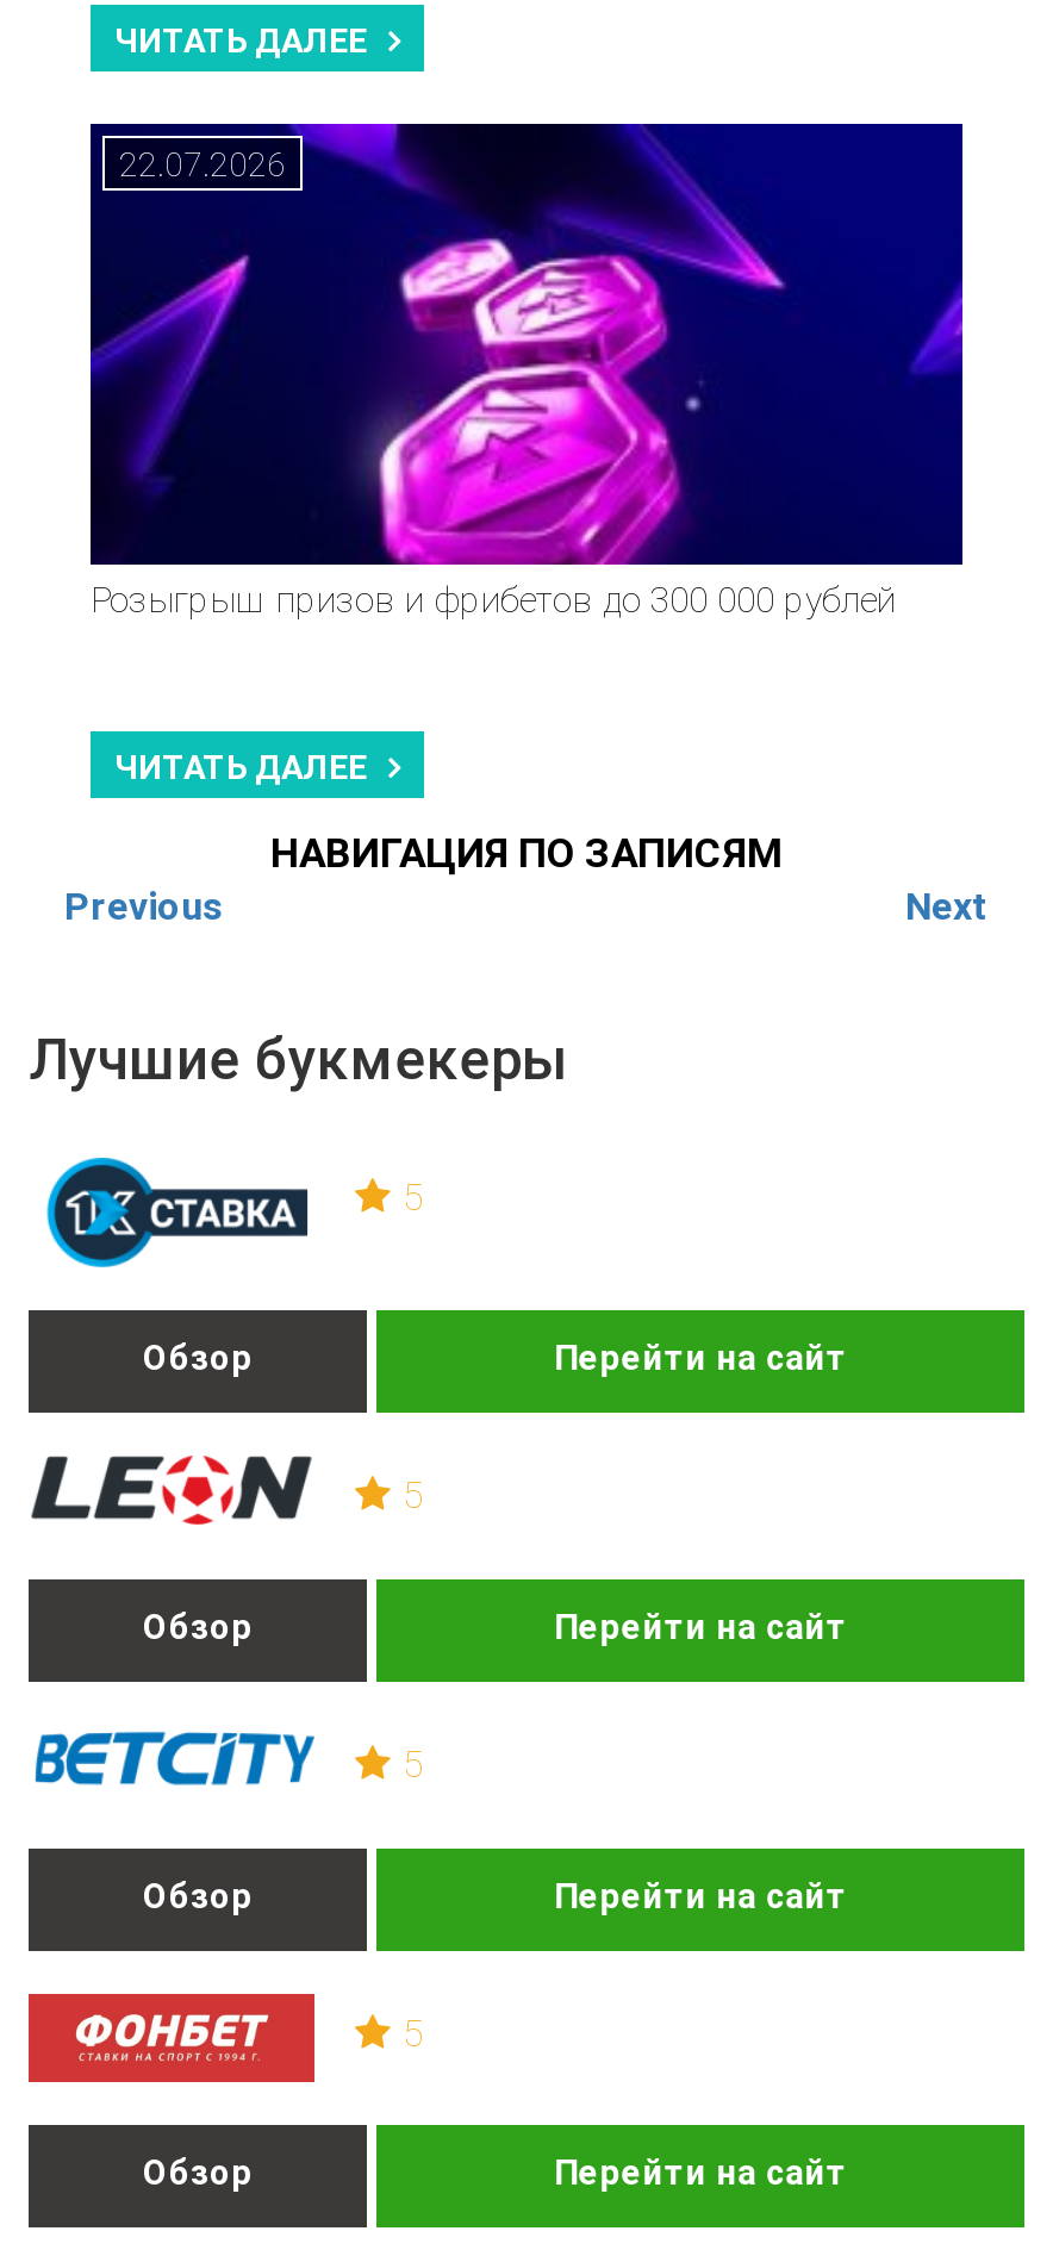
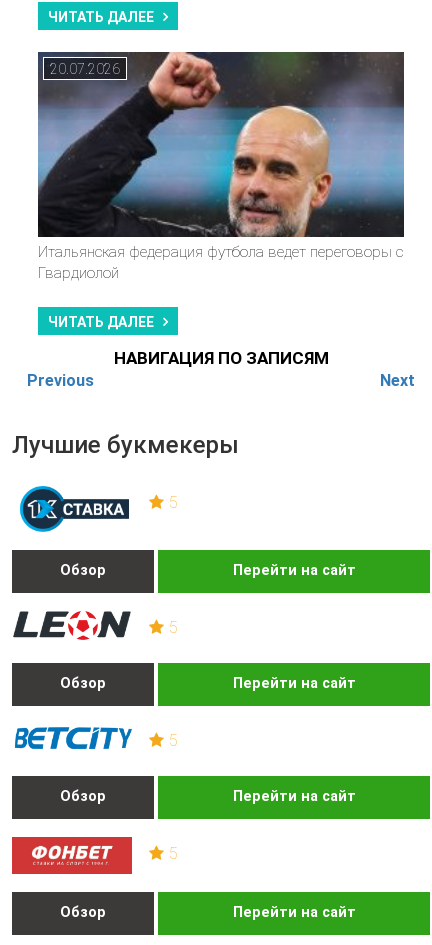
[88,121,965,560] [image] | 22.07.2026 -> [37,51,405,235] [image] | 20.07.2026
[91,579,896,622] Розыгрыш призов и фрибетов до 300 000 рублей -> [38,243,403,282] Итальянская федерация футбола ведет переговоры с | Гвардиолой

